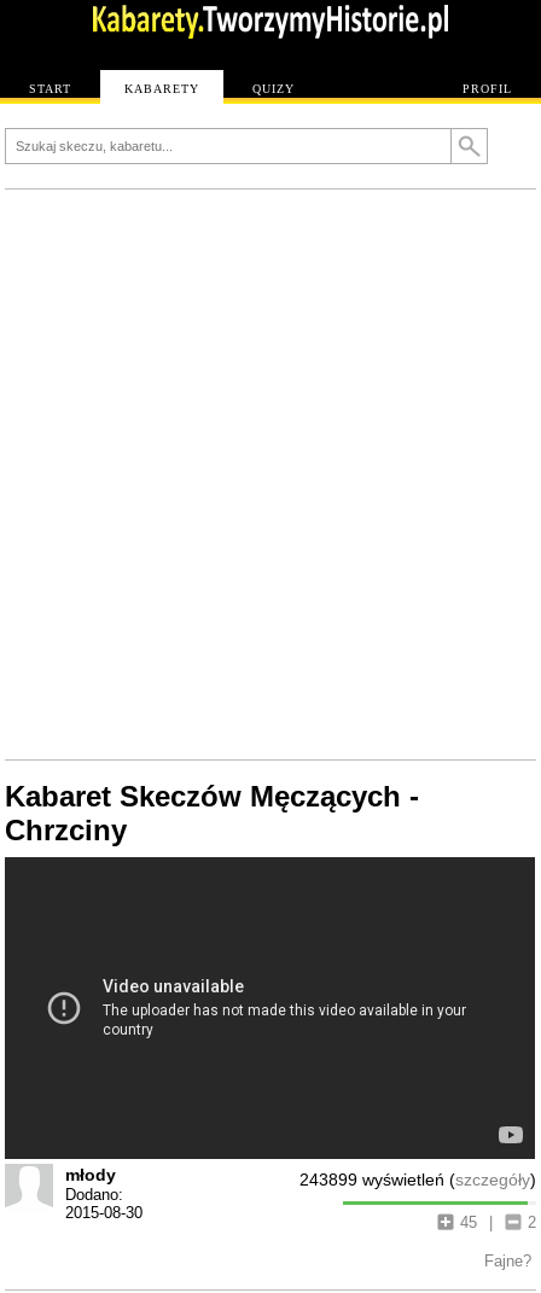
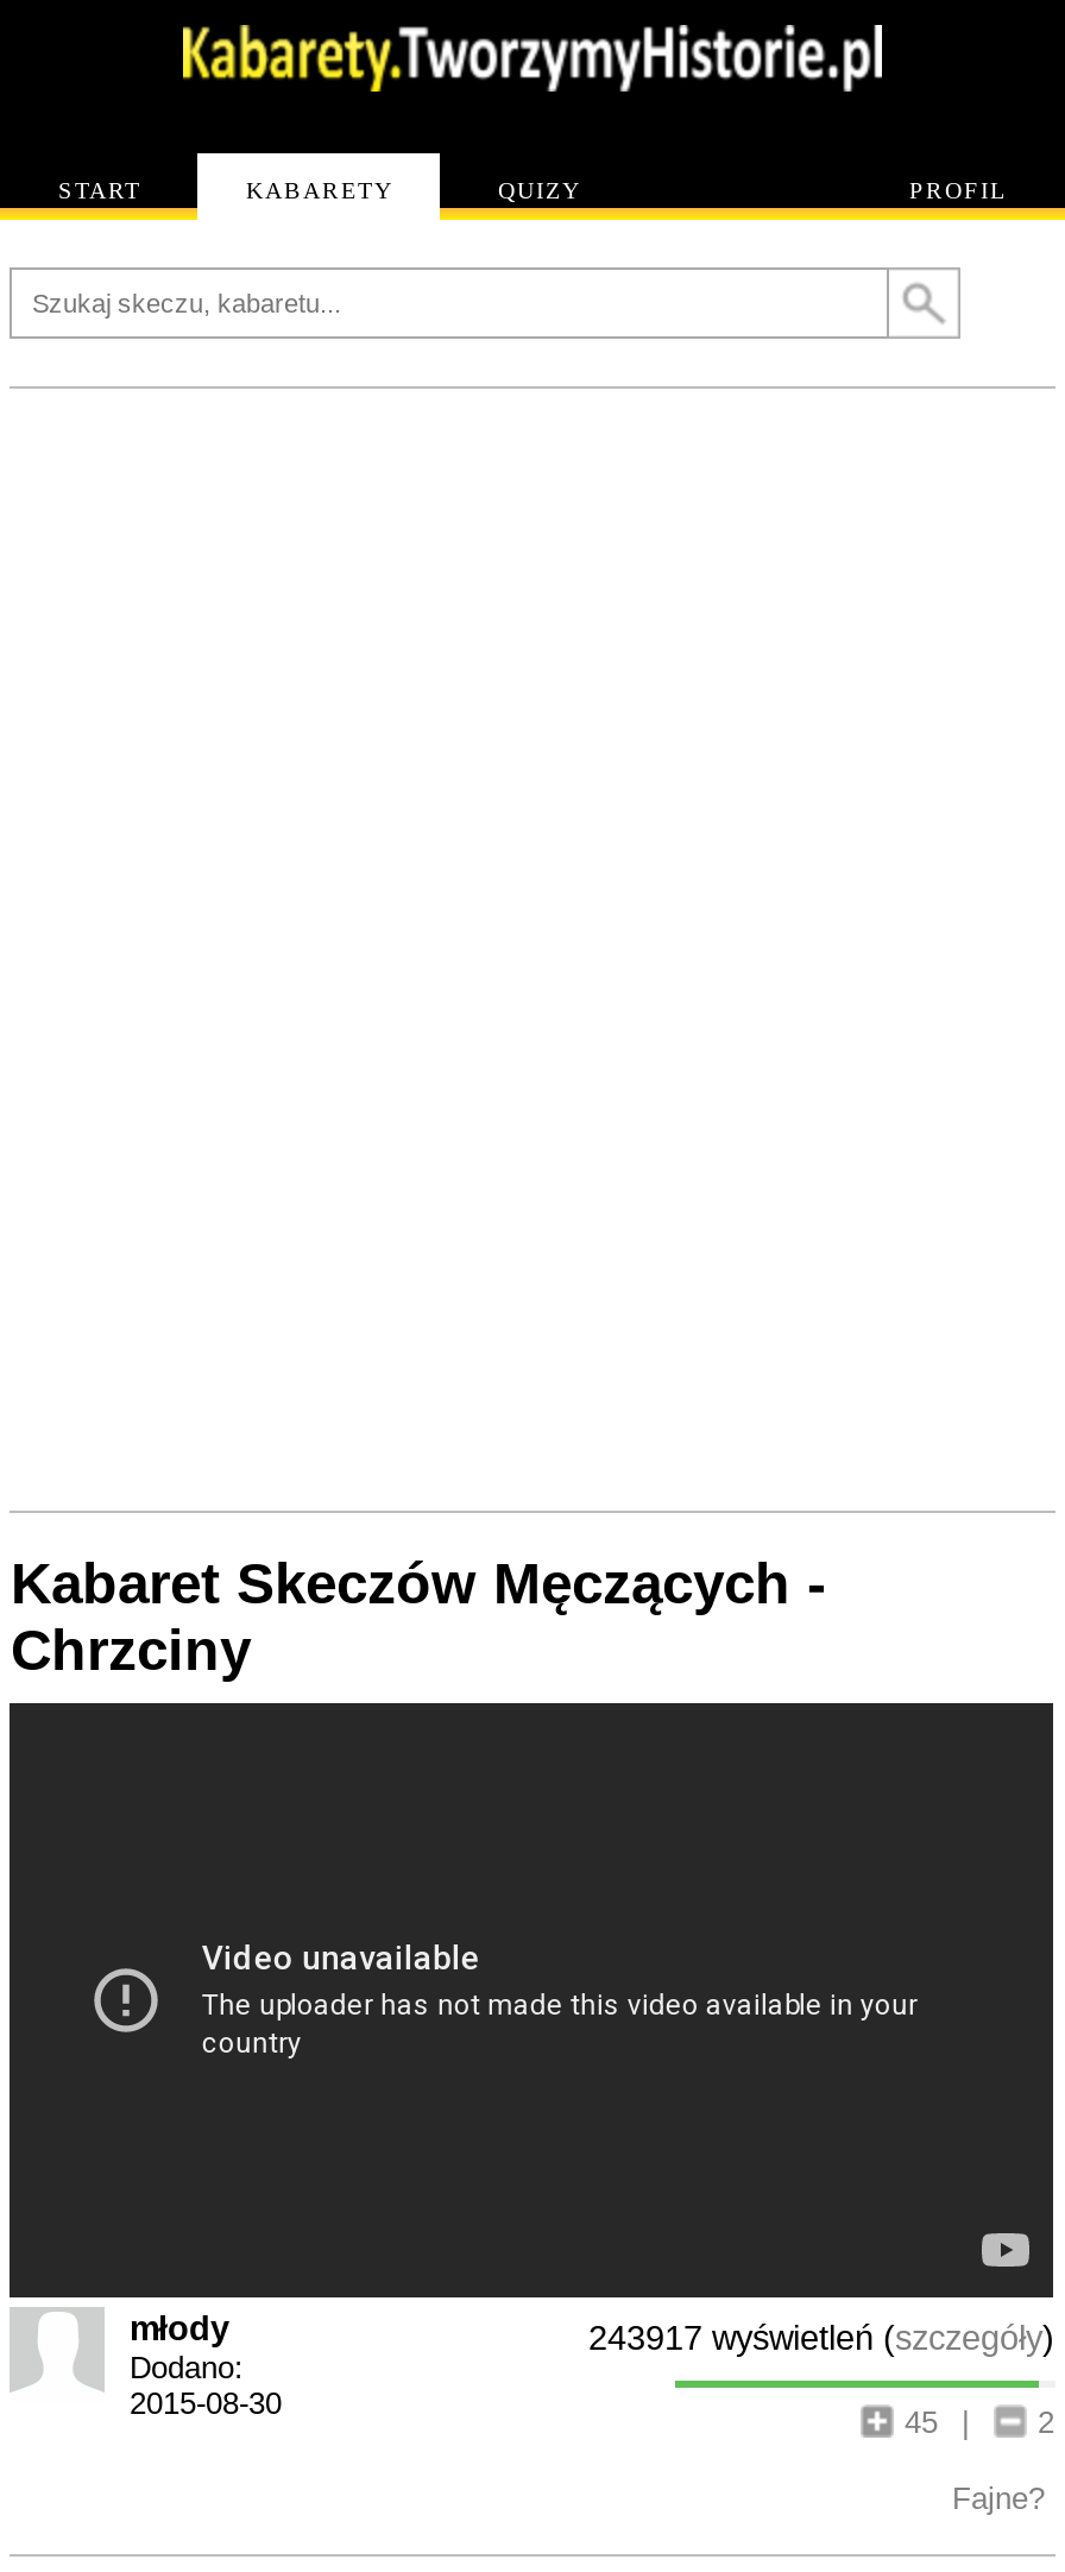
[299,1170,536,1189] 243899 wyświetleń (szczegóły) -> [588,2319,1054,2357] 243917 wyświetleń (szczegóły)

